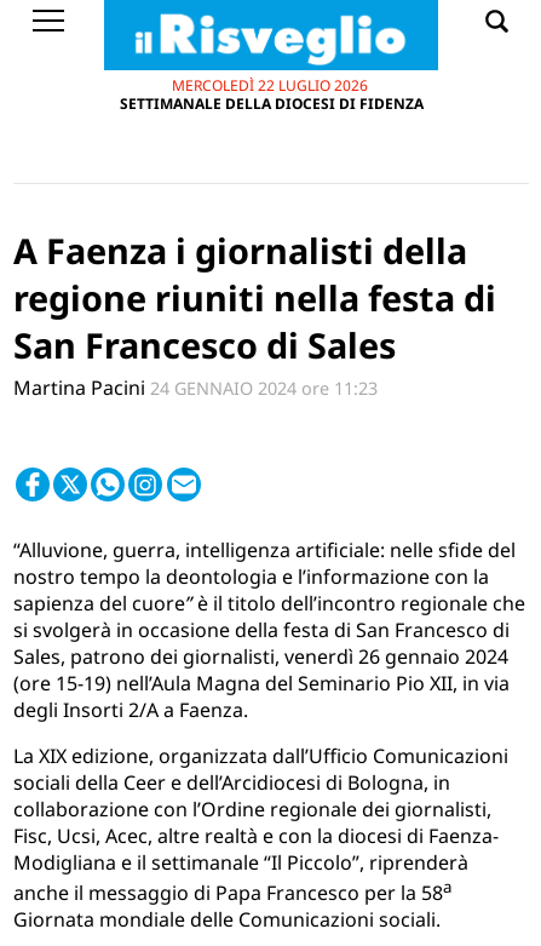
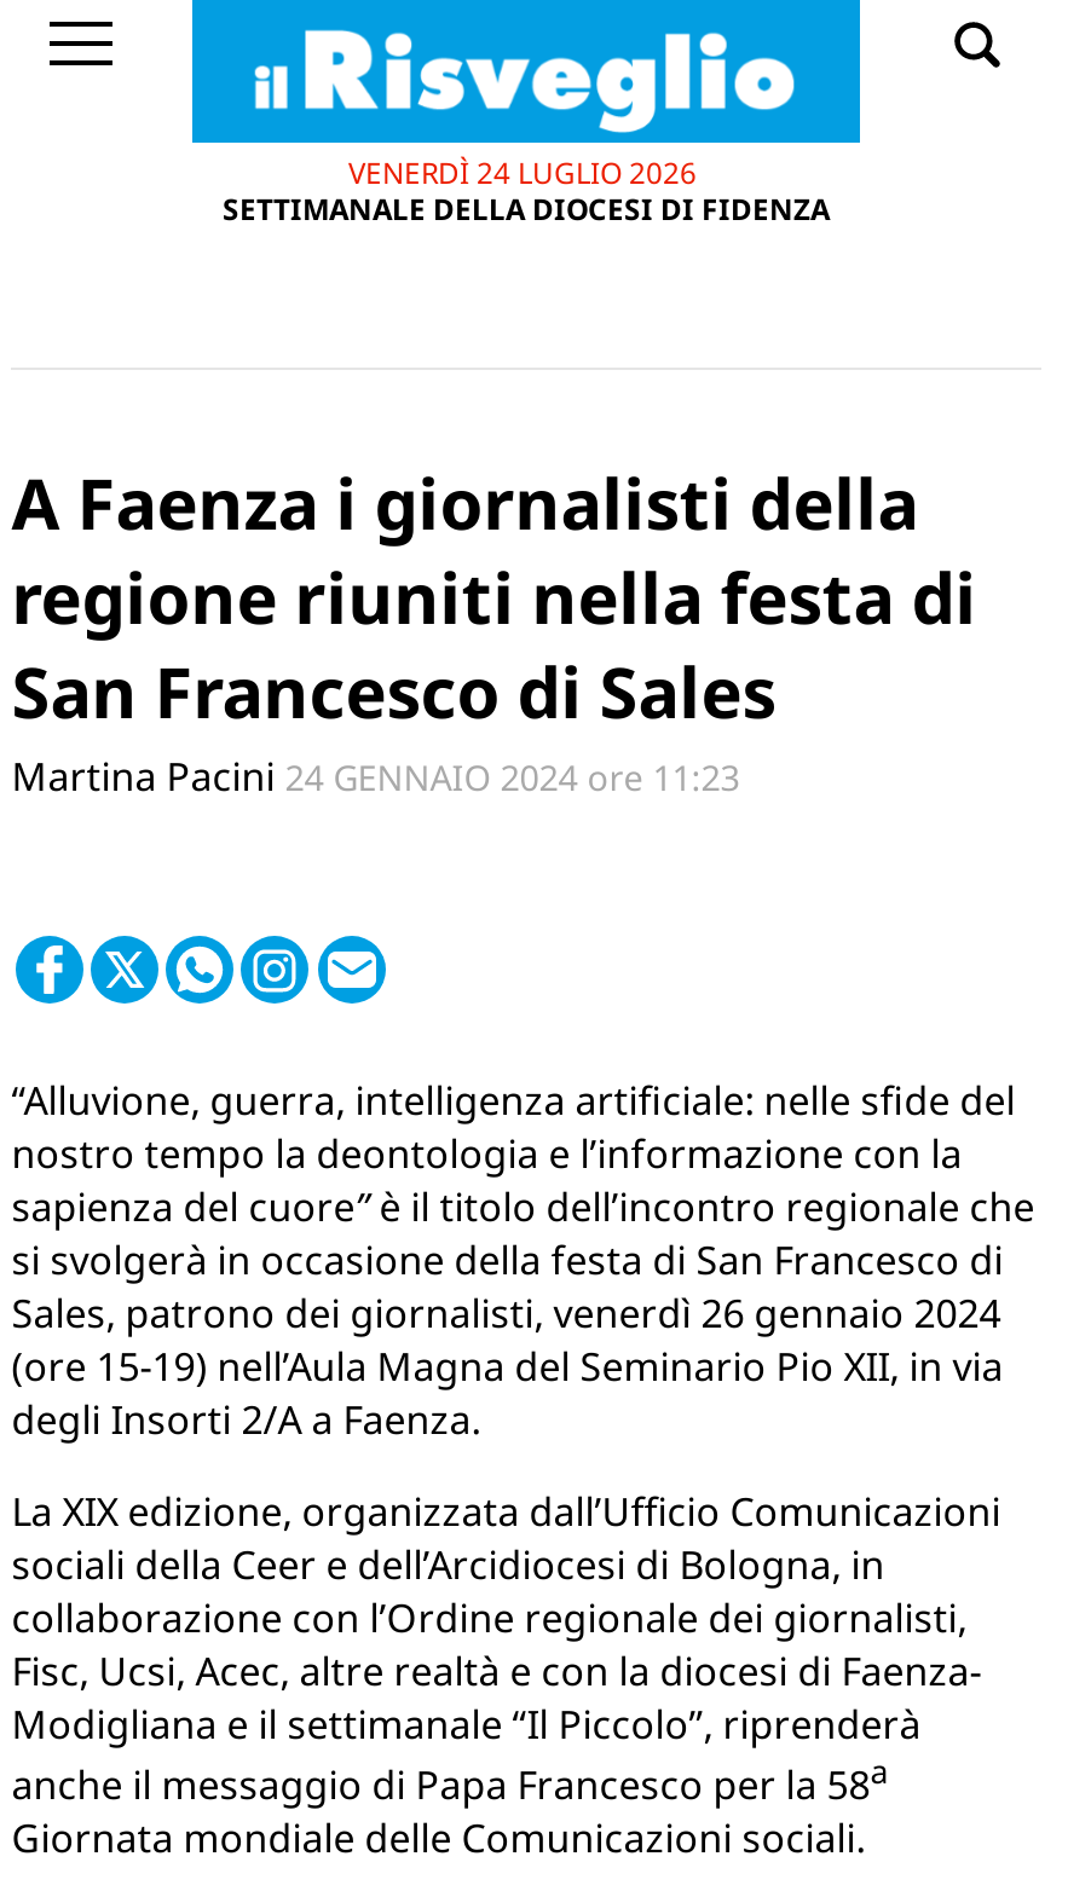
[171,75,371,96] MERCOLEDÌ 22 LUGLIO 2026 -> [348,153,704,194] VENERDÌ 24 LUGLIO 2026

